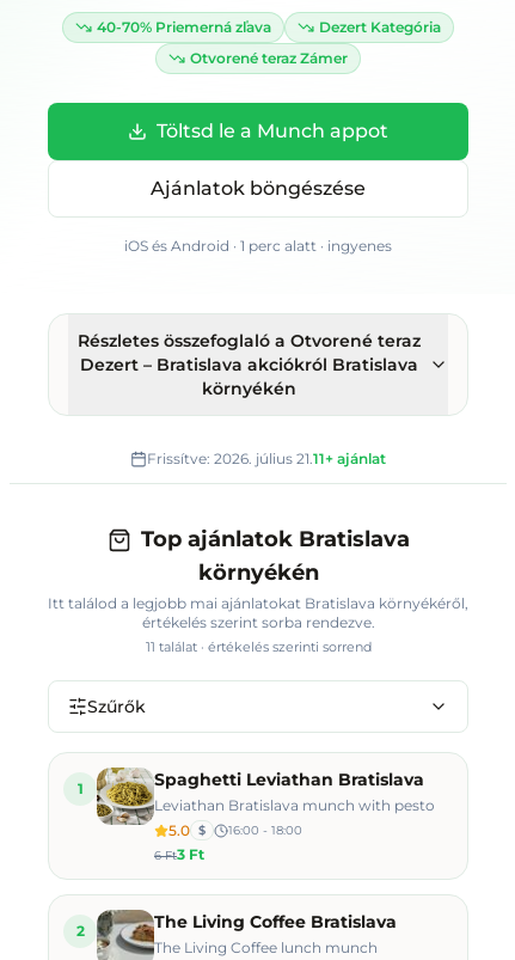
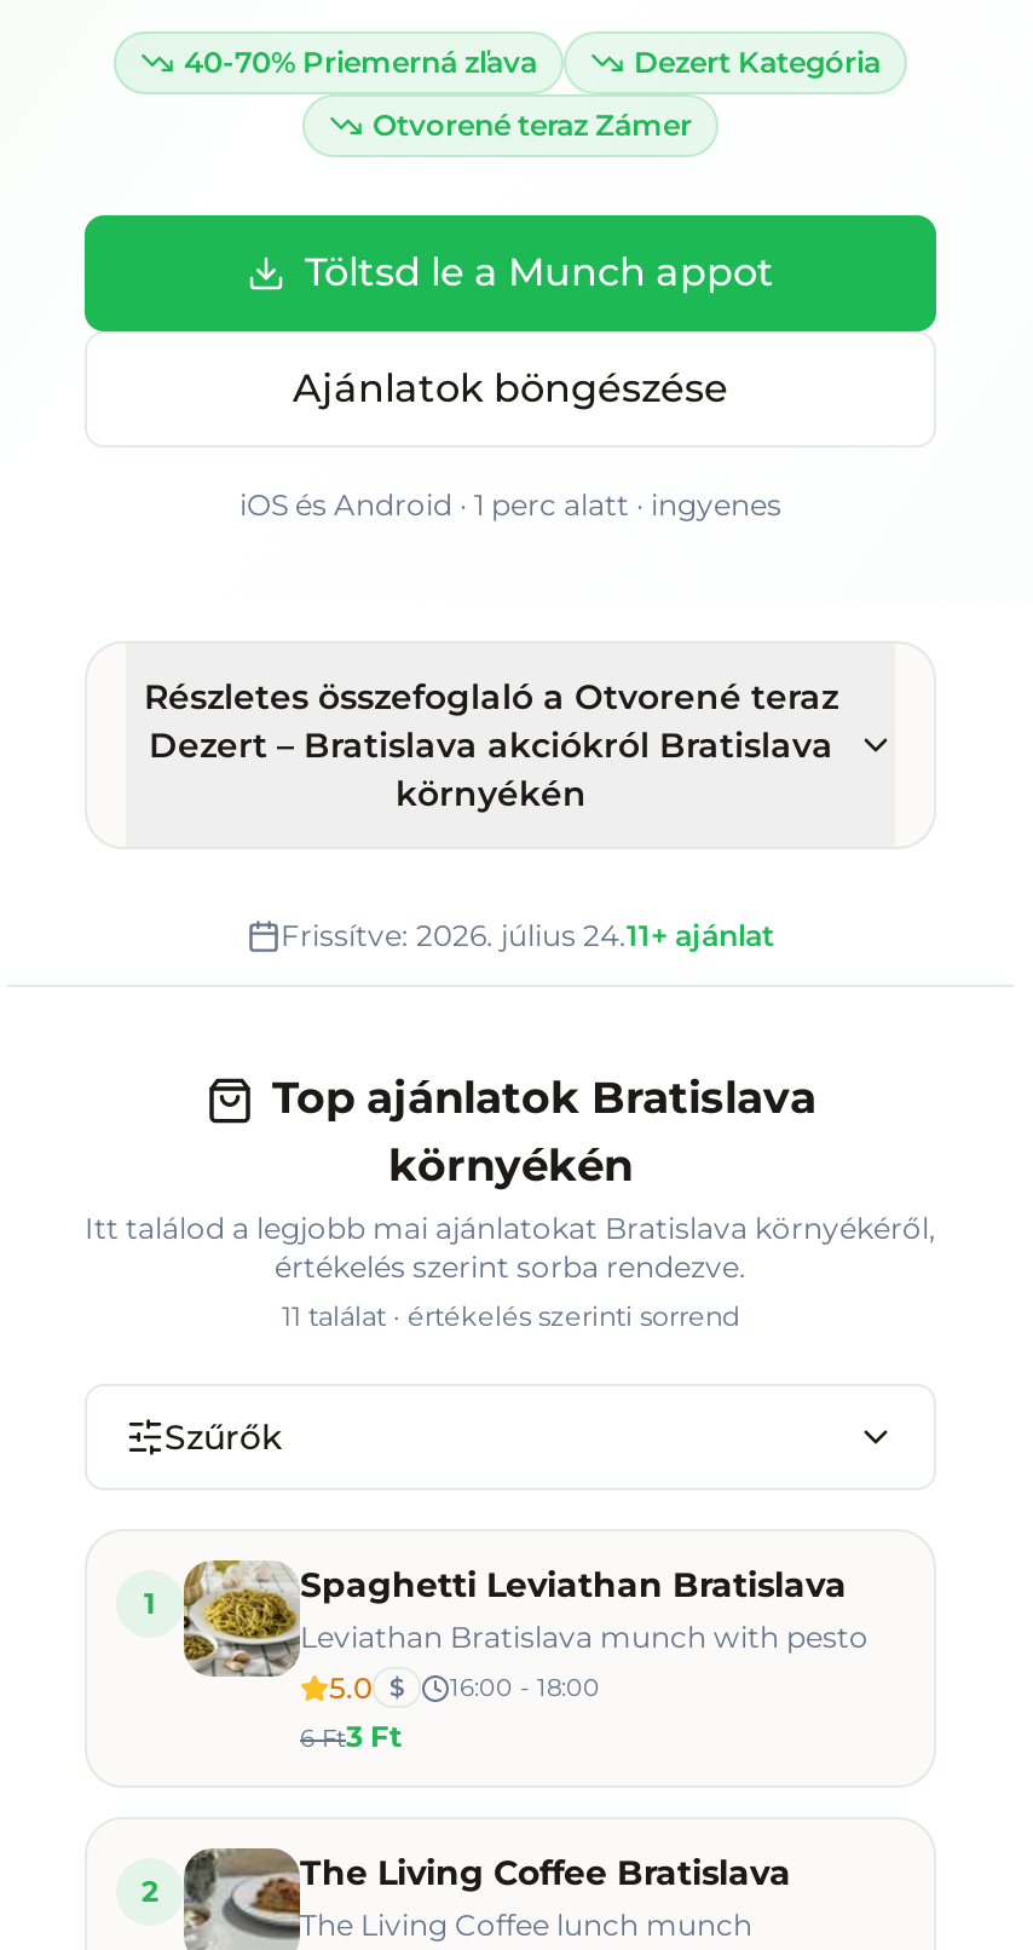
[147,450,386,467] Frissítve: 2026. július 21.11+ ajánlat -> [281,917,774,953] Frissítve: 2026. július 24.11+ ajánlat

